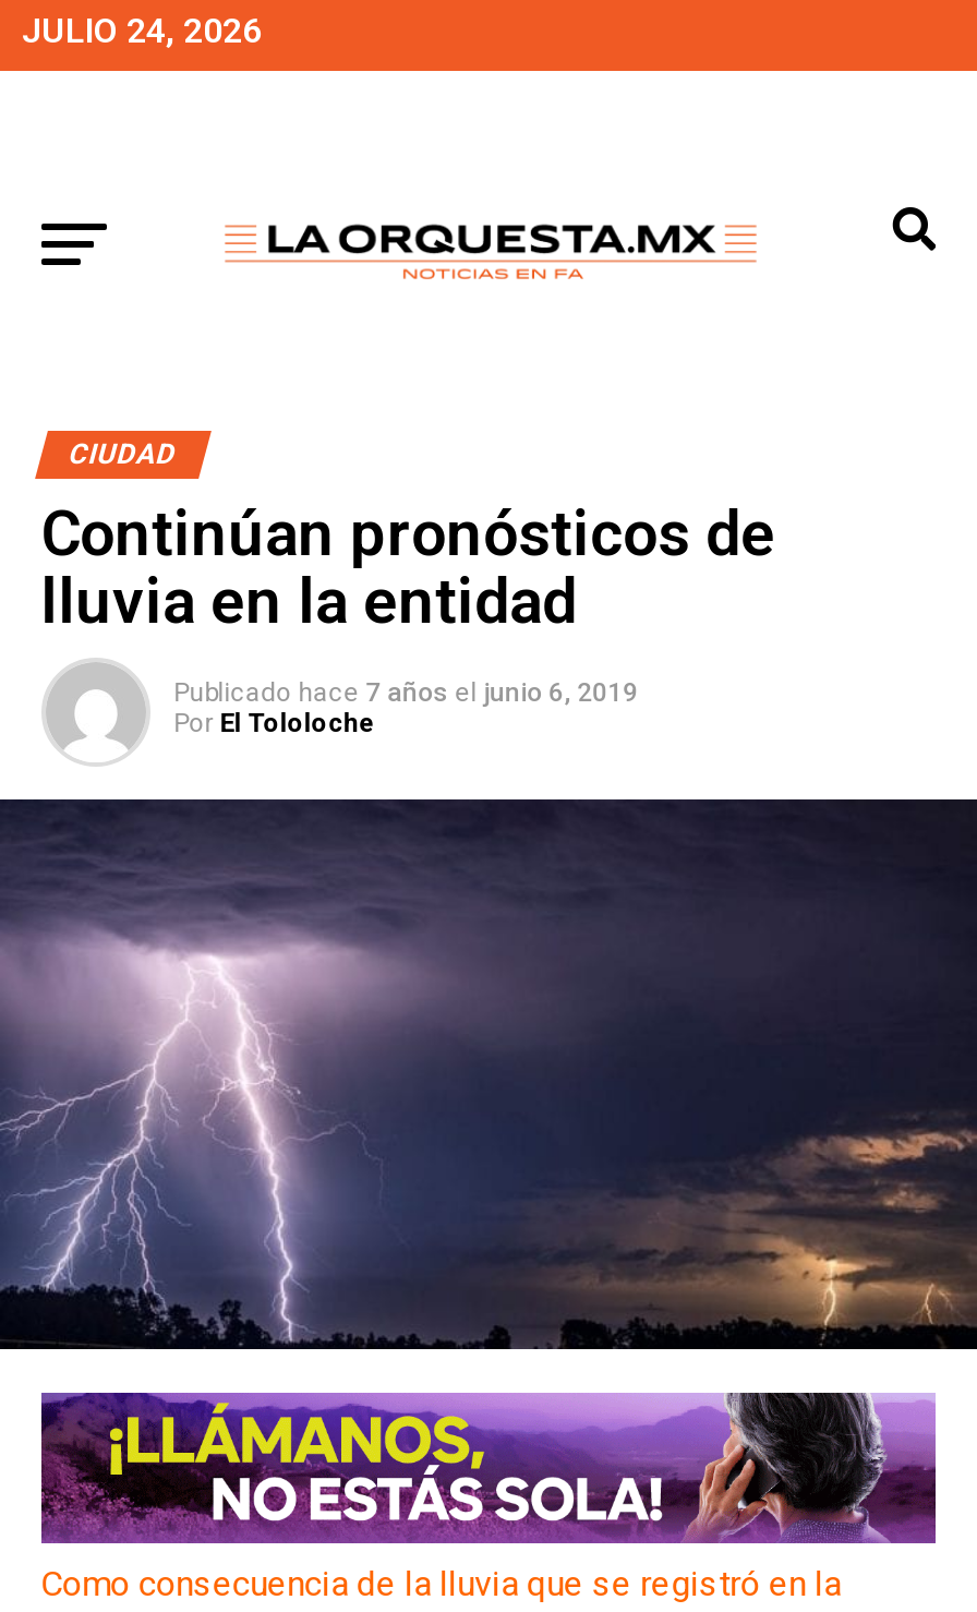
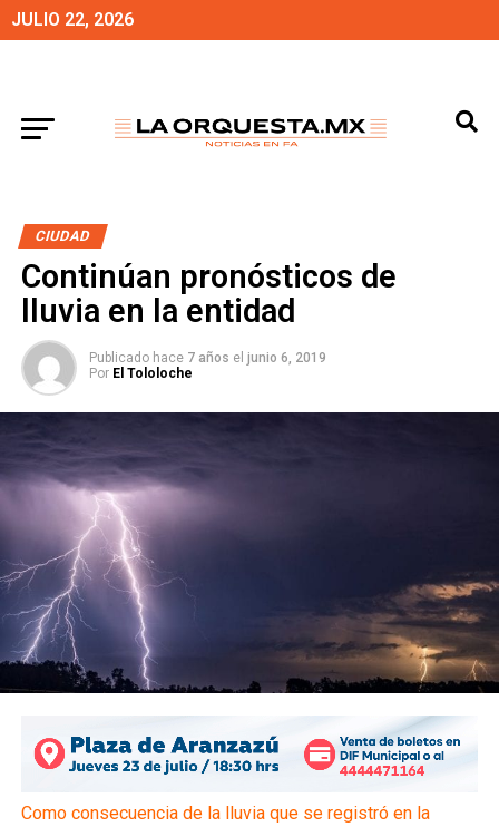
[22,10,262,51] JULIO 24, 2026 -> [11,9,134,30] JULIO 22, 2026
[39,1388,938,1545] [image] -> [21,714,478,792] [image]

